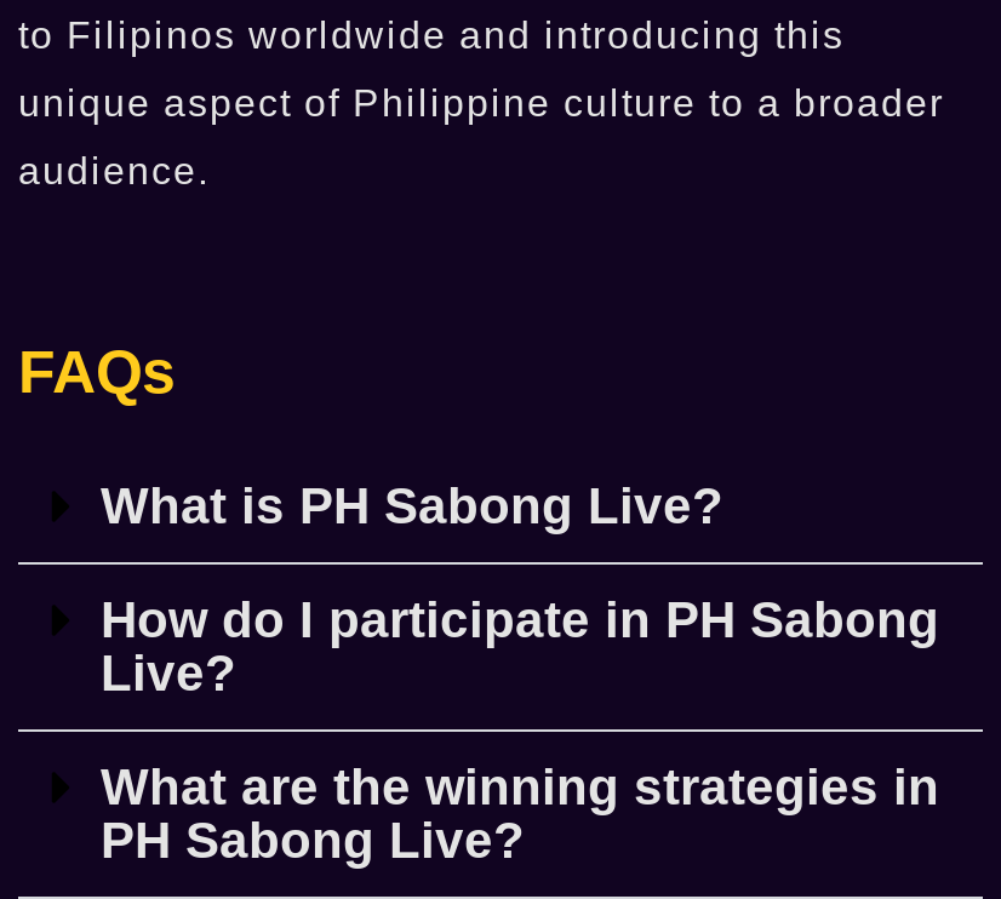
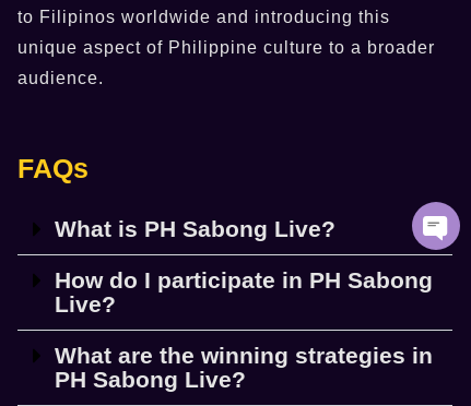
none -> [411,201,461,251] [image]

